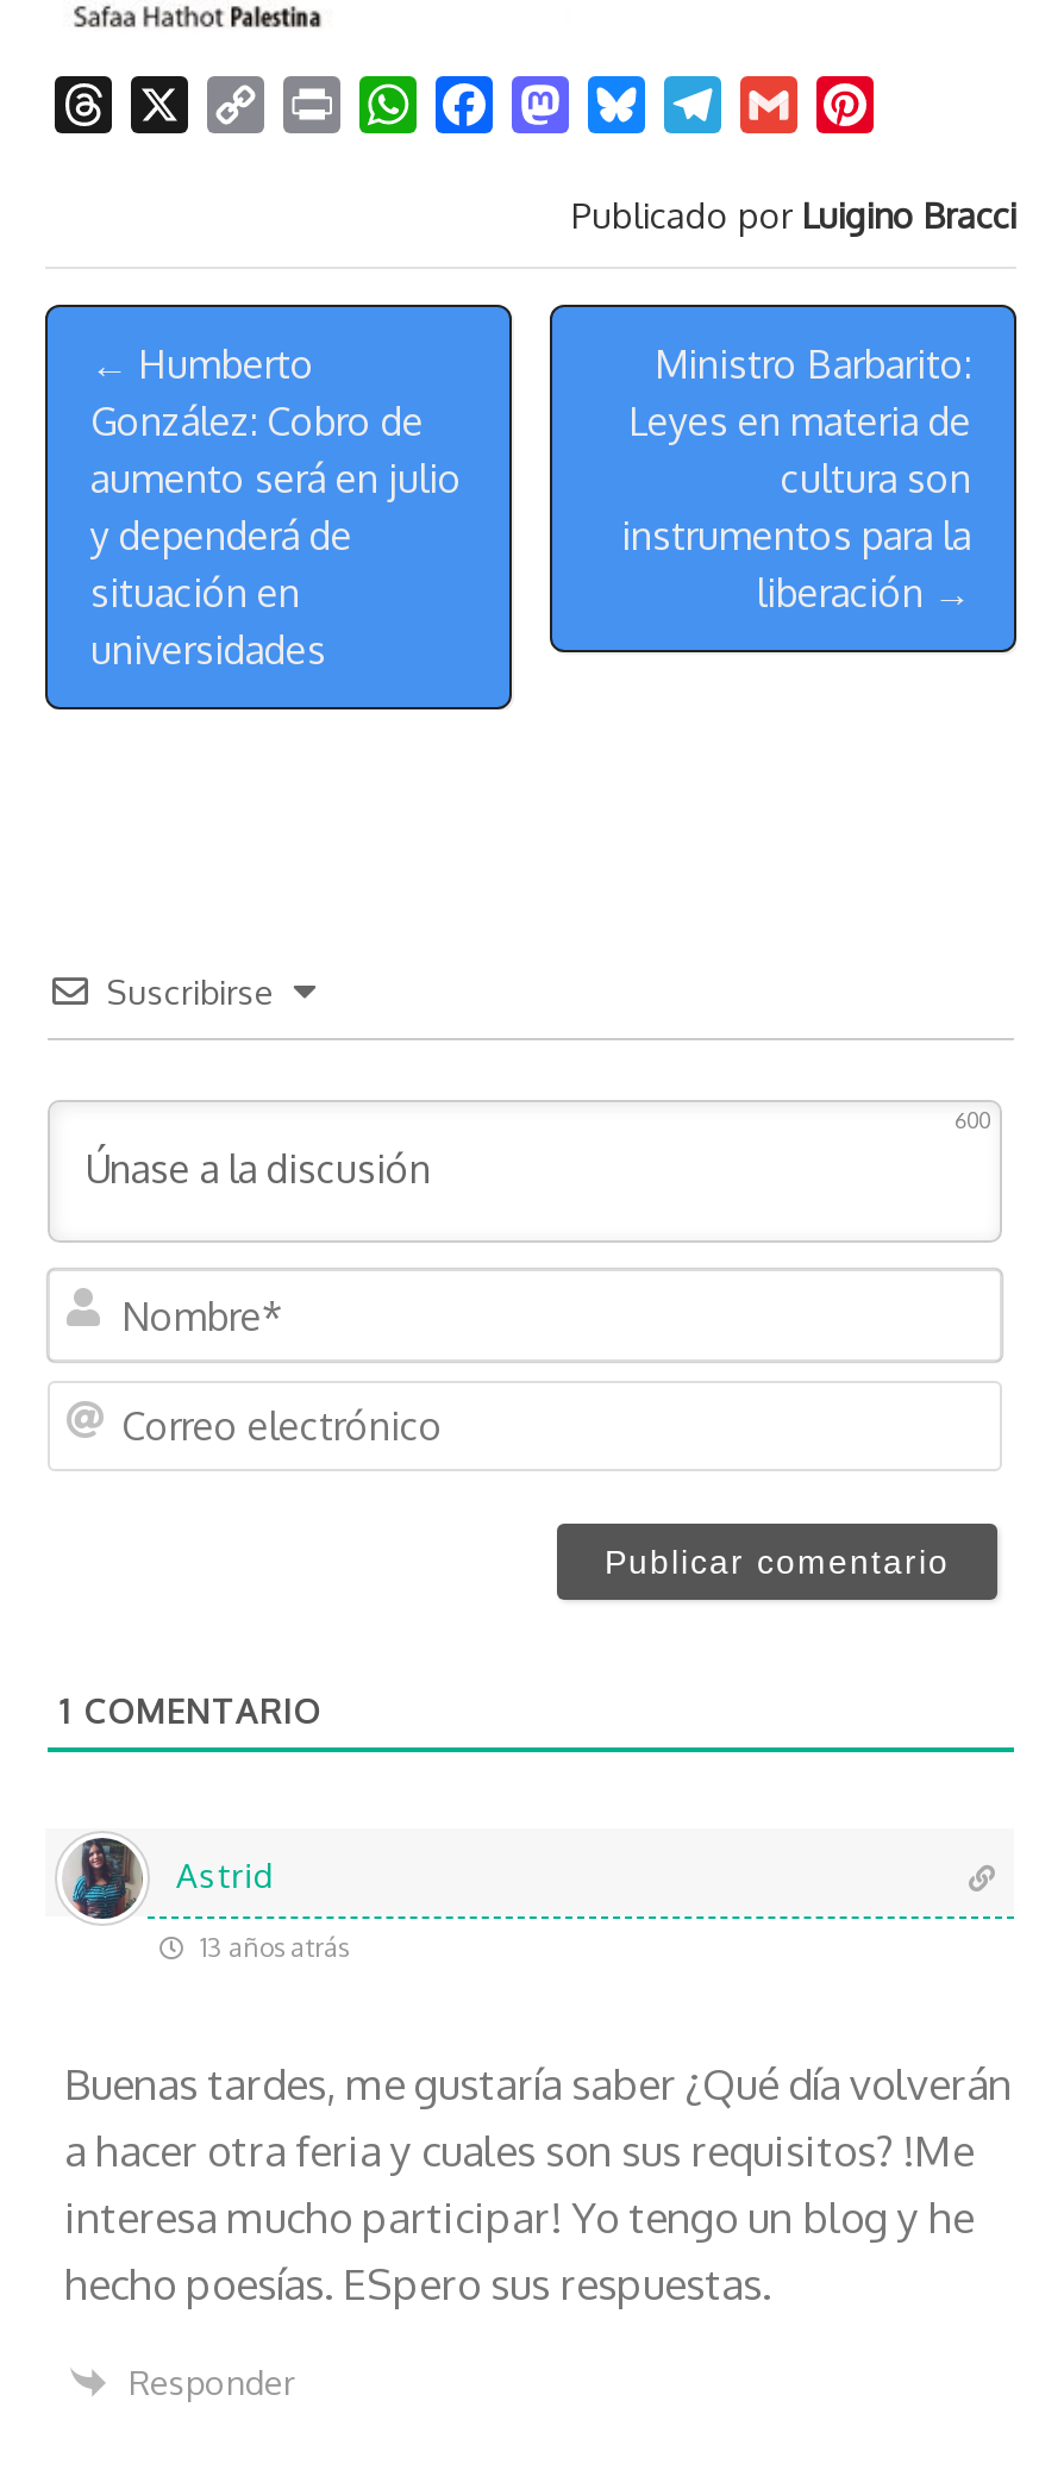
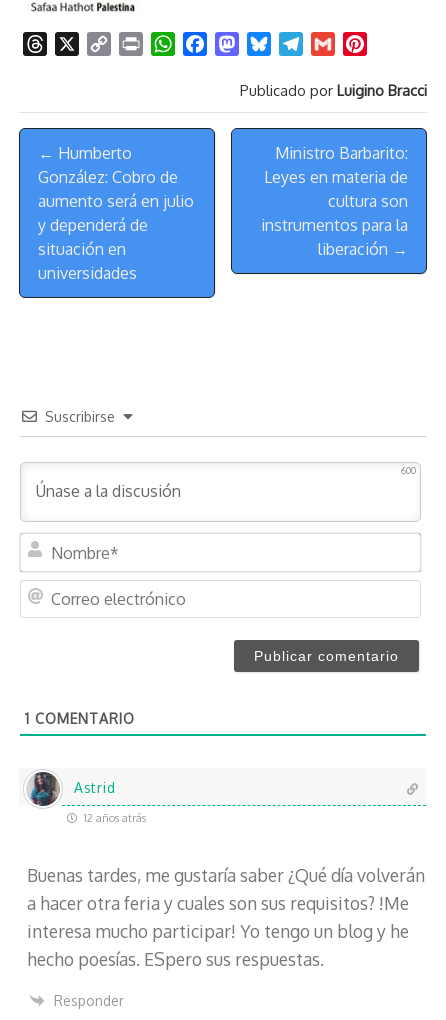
[193,1930,348,1963] 13 años atrás -> [81,810,146,824] 12 años atrás

